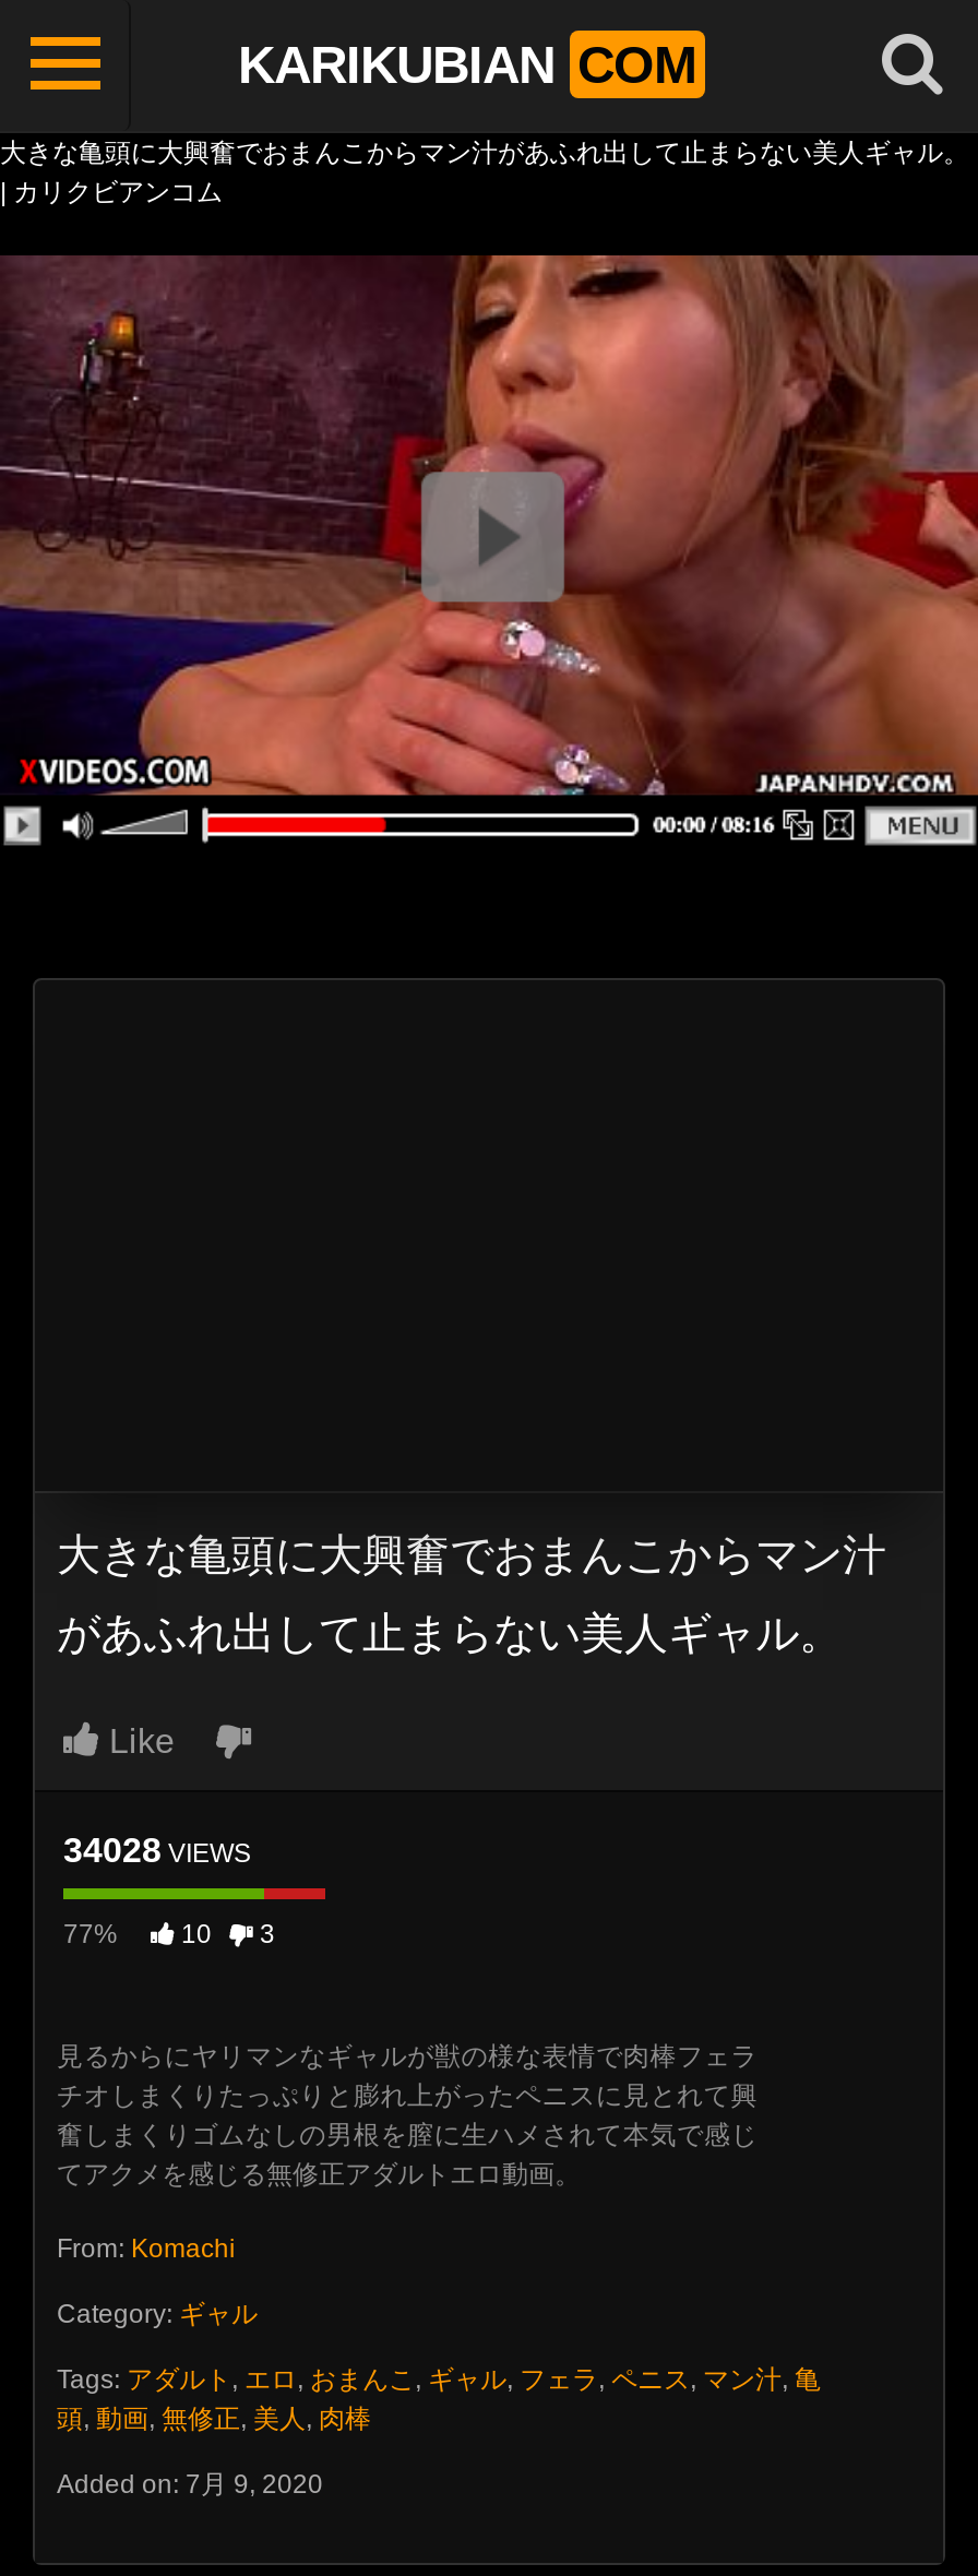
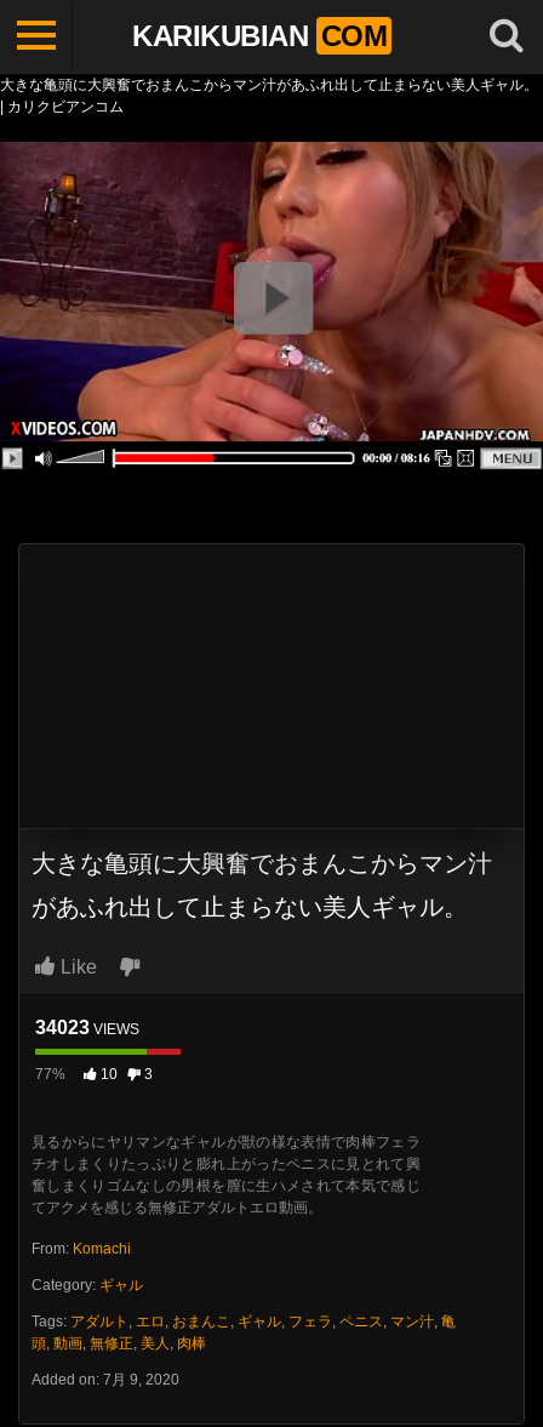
[63,1831,251,1868] 34028 VIEWS -> [35,1017,139,1037] 34023 VIEWS

